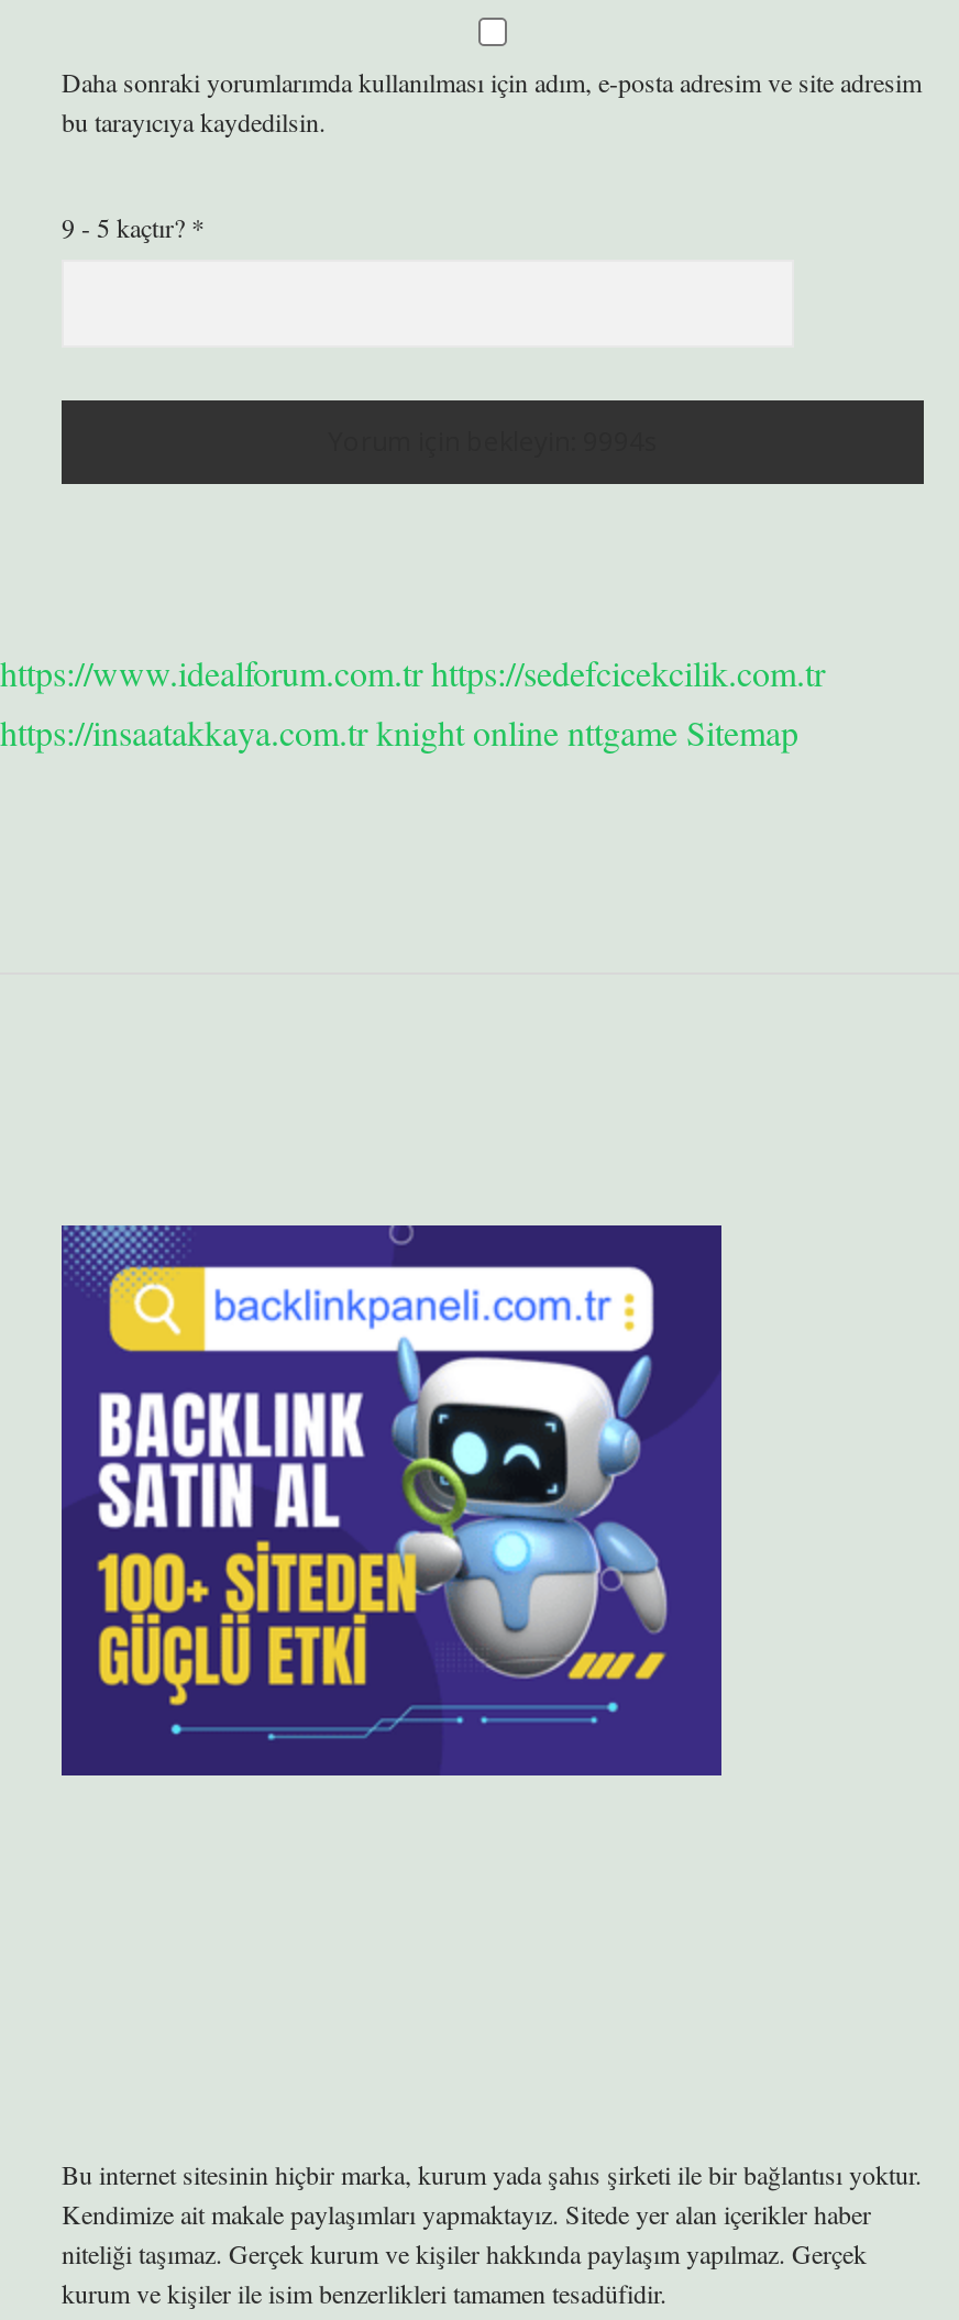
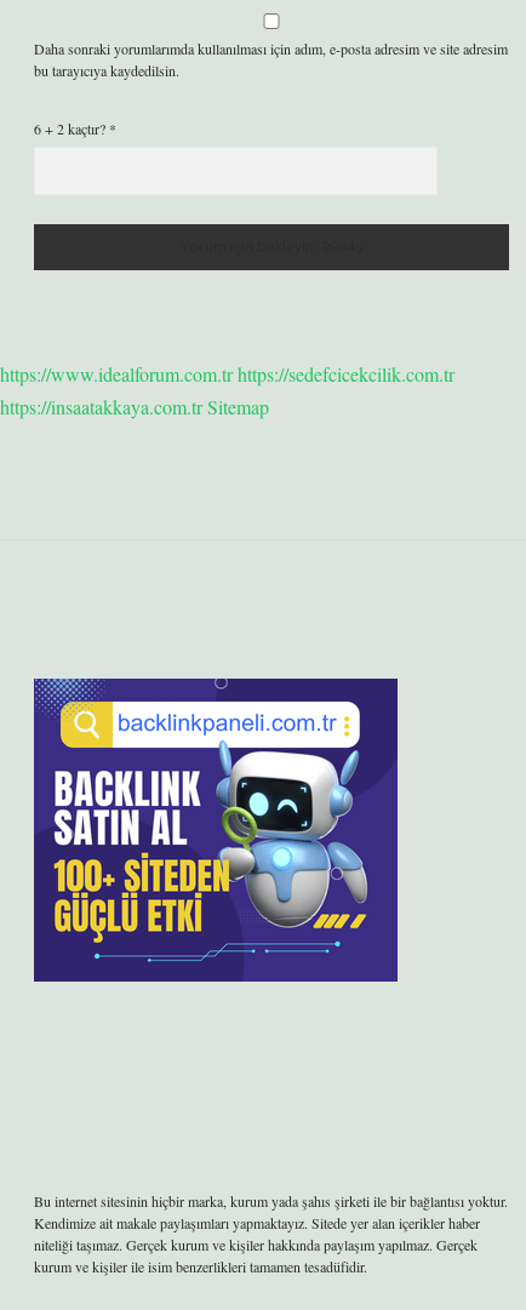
[62,209,205,244] 9 - 5 kaçtır? * -> [34,119,116,138] 6 + 2 kaçtır? *
[0,708,798,755] https://insaatakkaya.com.tr knight online nttgame Sitemap -> [0,394,269,419] https://insaatakkaya.com.tr Sitemap

